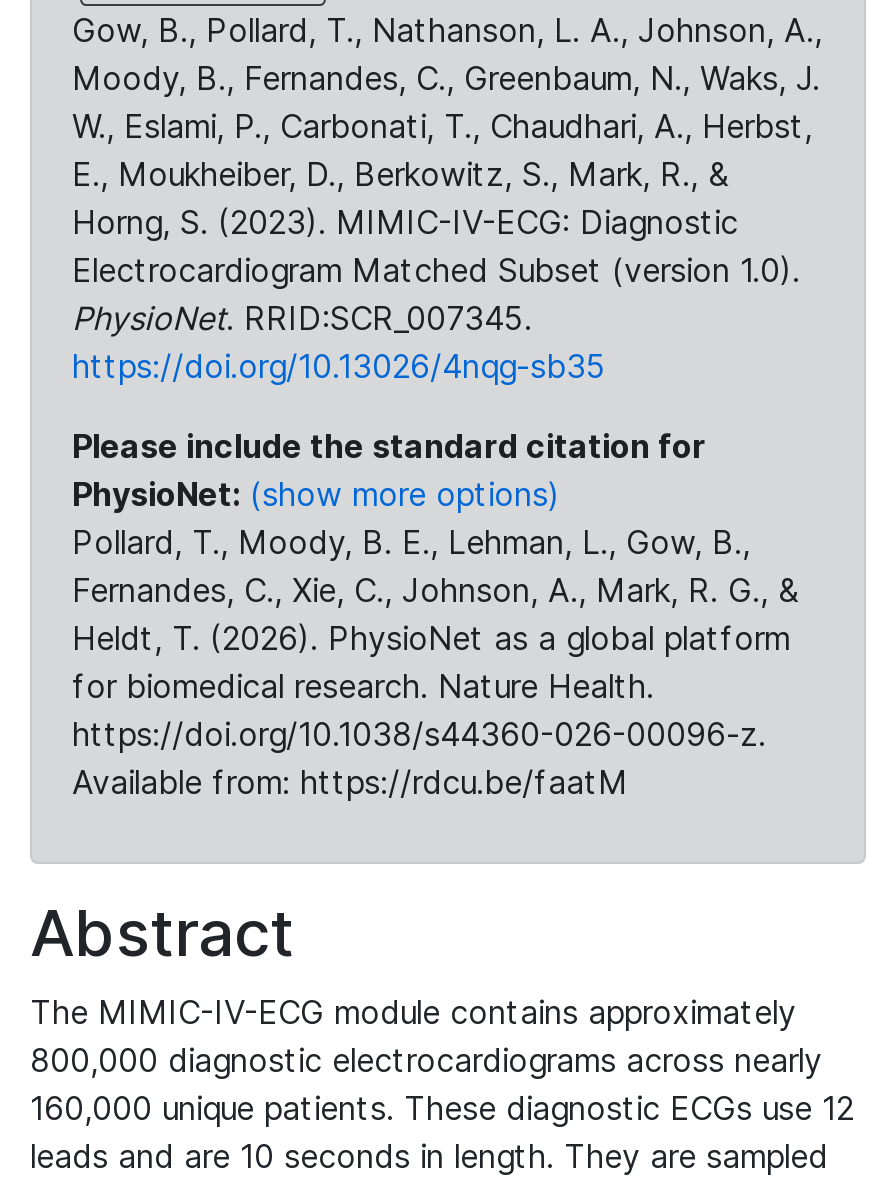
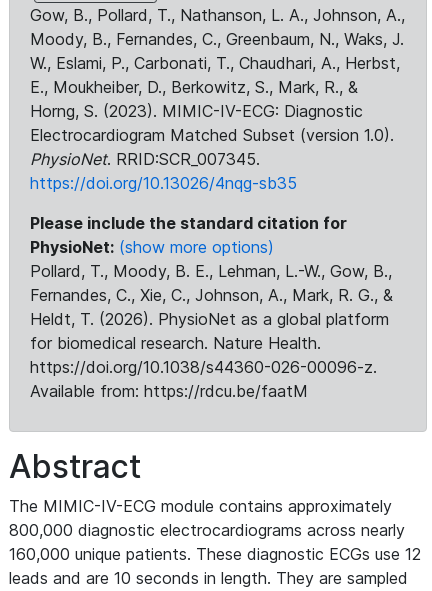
[72,522,750,562] Pollard, T., Moody, B. E., Lehman, L., Gow, B., -> [30,261,392,281] Pollard, T., Moody, B. E., Lehman, L.-W., Gow, B.,

